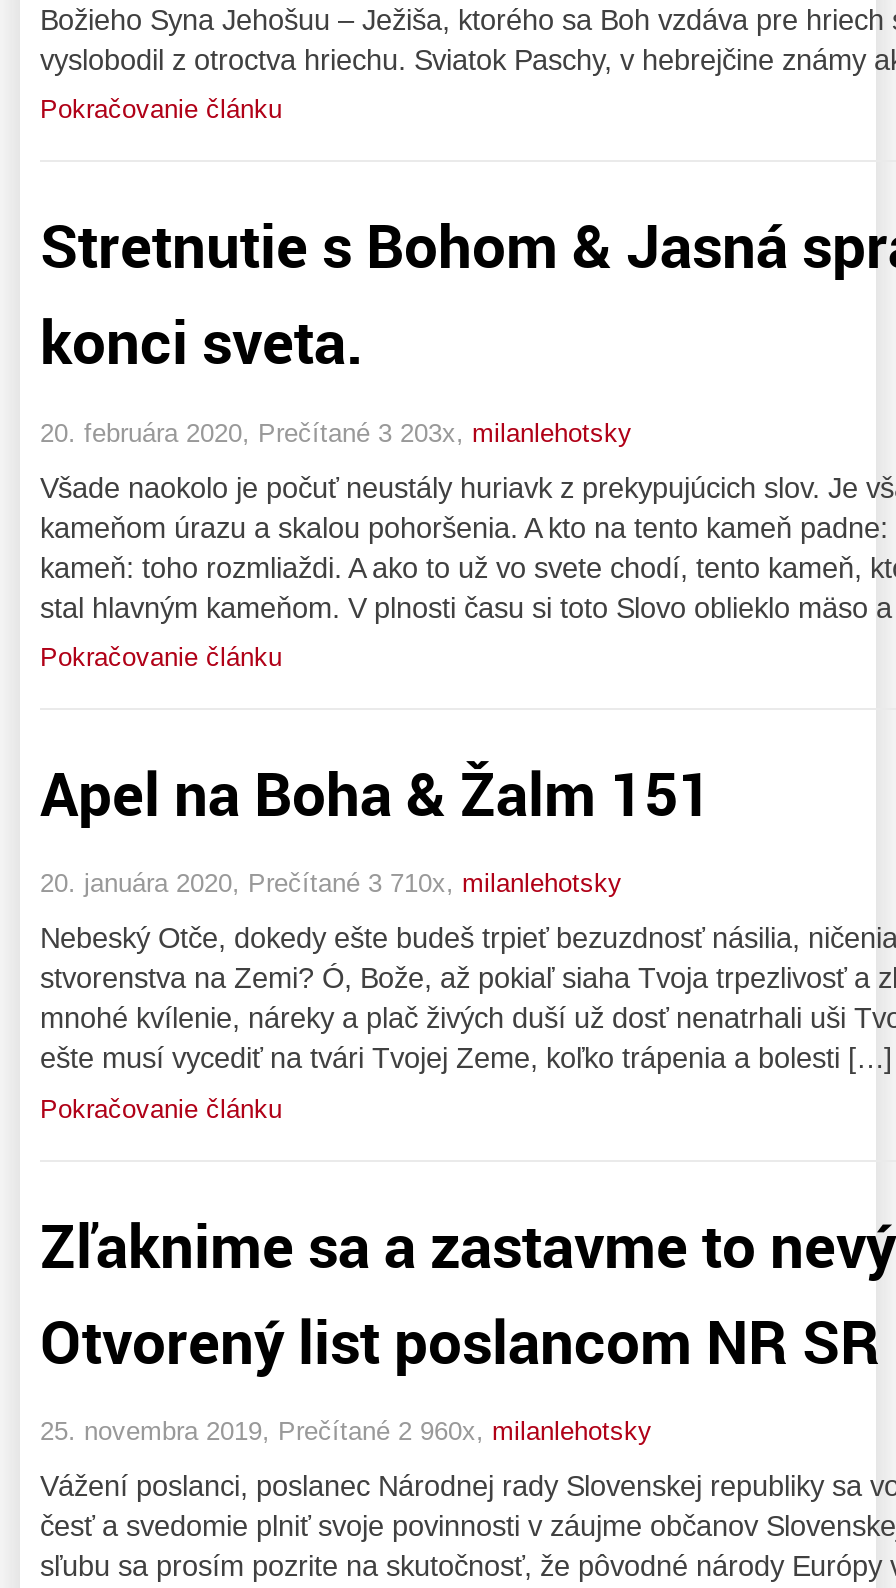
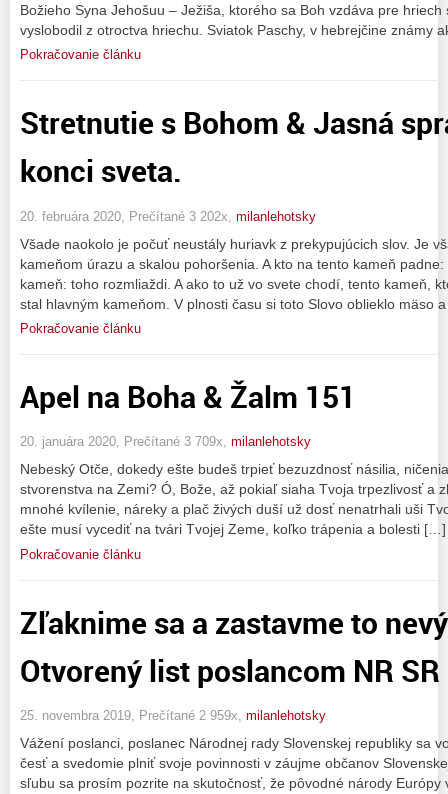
[40,418,632,448] 20. februára 2020, Prečítané 3 203x, milanlehotsky -> [20,209,316,224] 20. februára 2020, Prečítané 3 202x, milanlehotsky
[40,869,622,899] 20. januára 2020, Prečítané 3 710x, milanlehotsky -> [20,434,311,449] 20. januára 2020, Prečítané 3 709x, milanlehotsky
[40,1416,652,1446] 25. novembra 2019, Prečítané 2 960x, milanlehotsky -> [20,708,326,723] 25. novembra 2019, Prečítané 2 959x, milanlehotsky

